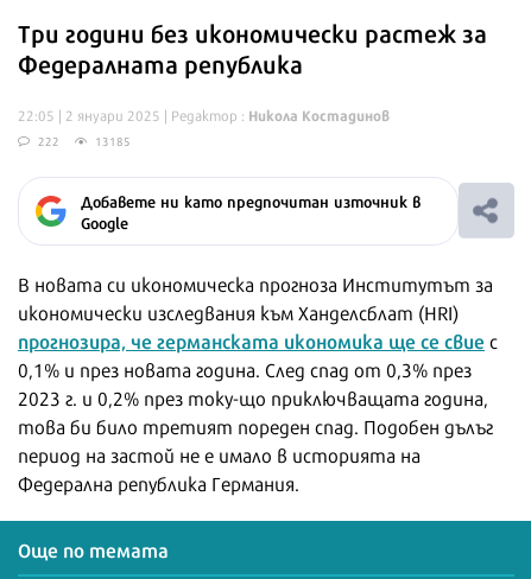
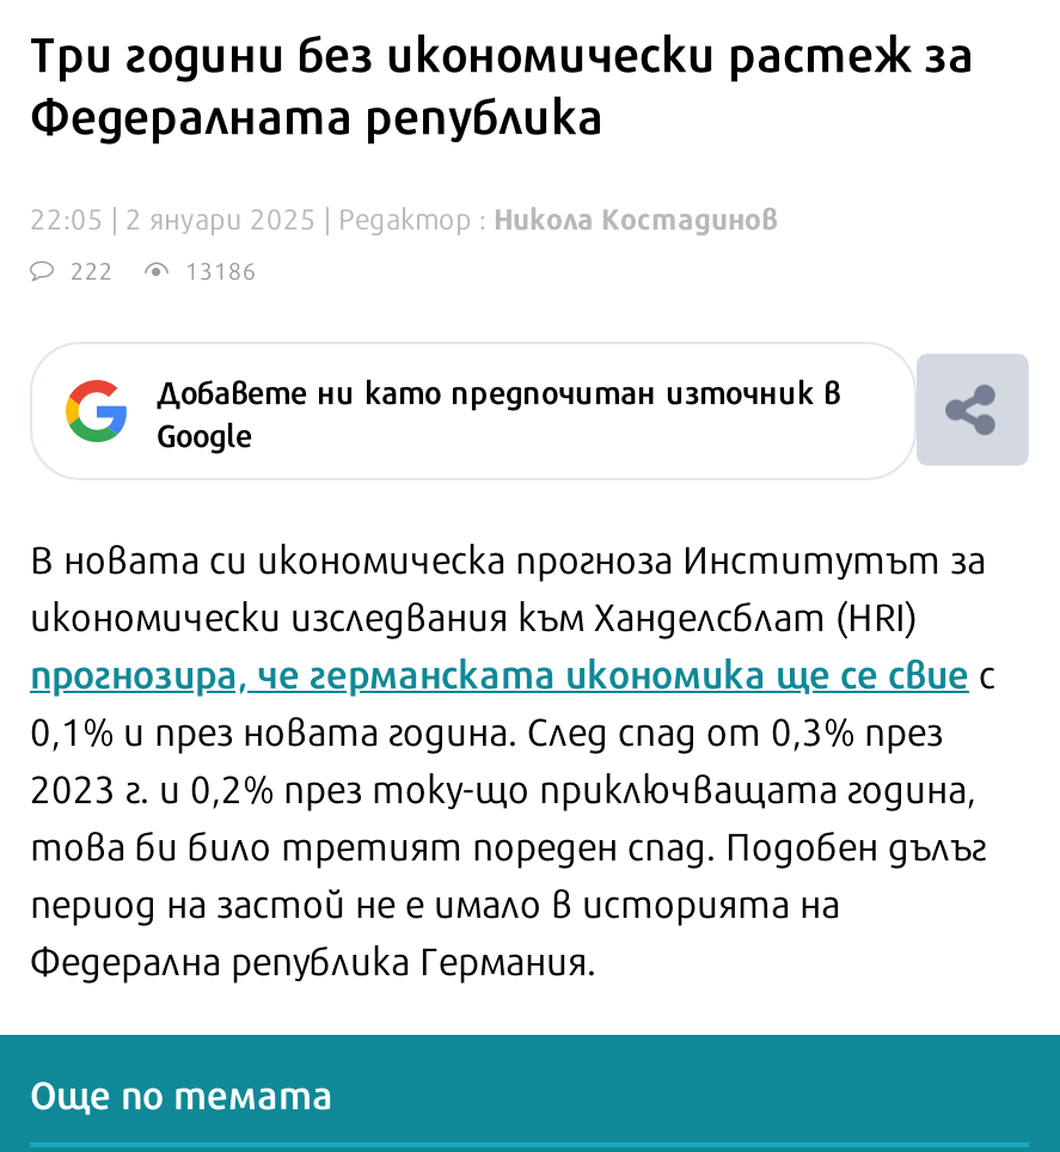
[34,132,131,149] 222 13185 -> [63,251,257,287] 222 13186

